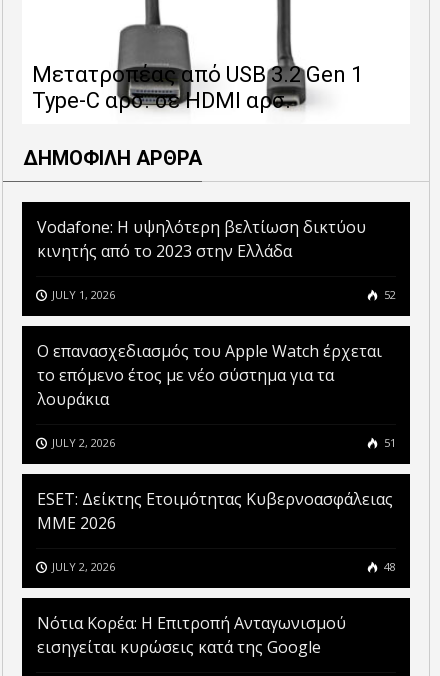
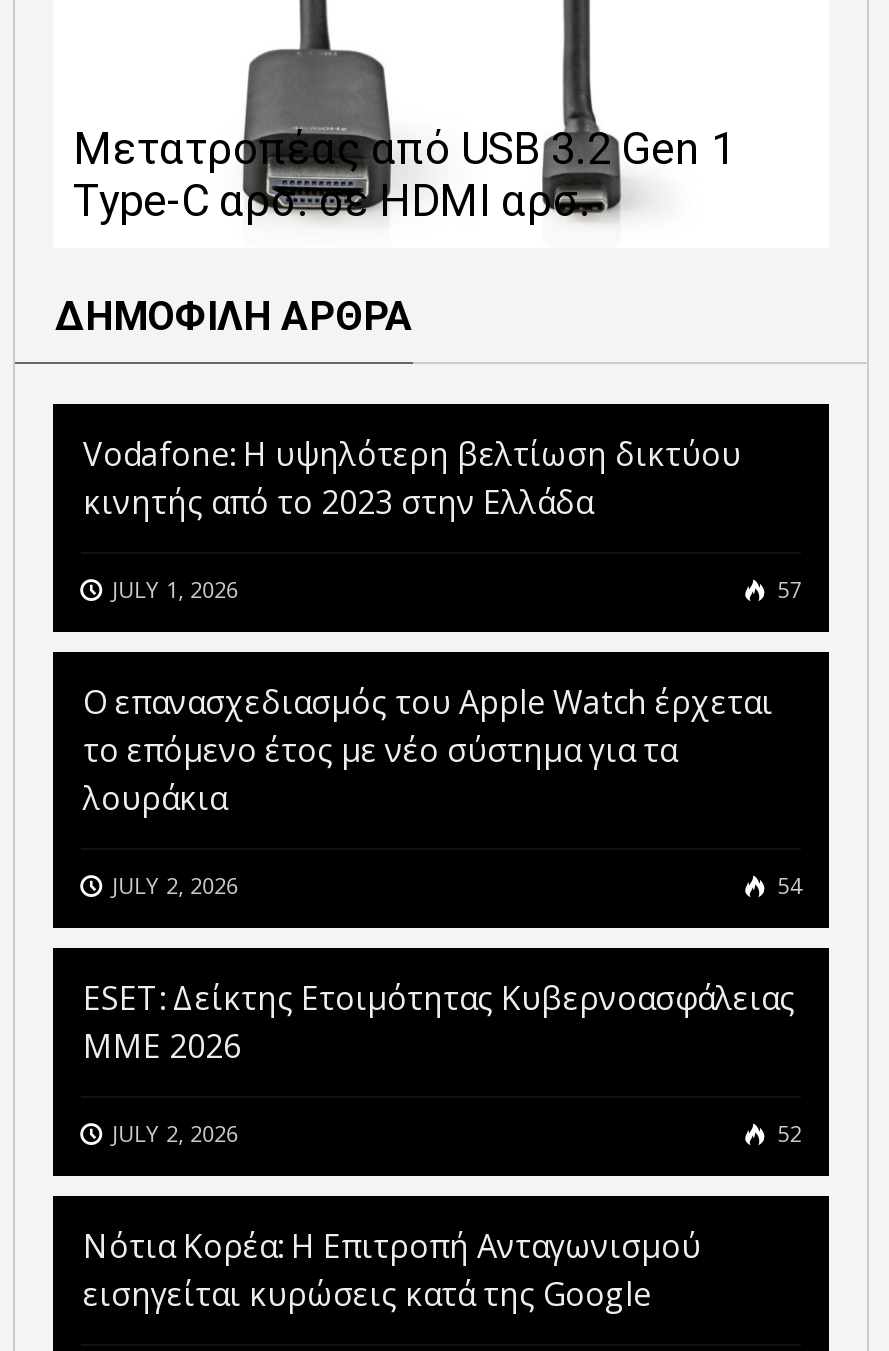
[381,287,396,302] 52 -> [772,574,802,604] 57
[381,435,396,450] 51 -> [772,870,802,900] 54
[381,559,396,574] 48 -> [772,1118,802,1148] 52

